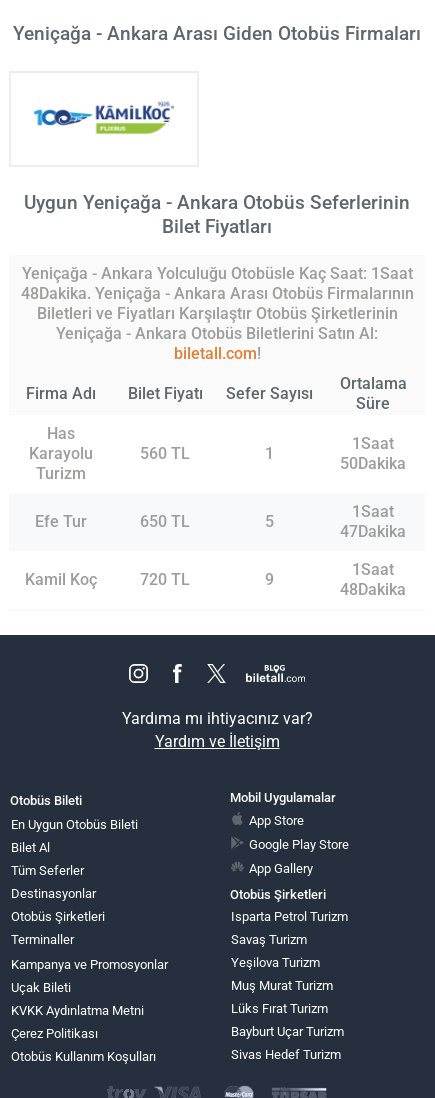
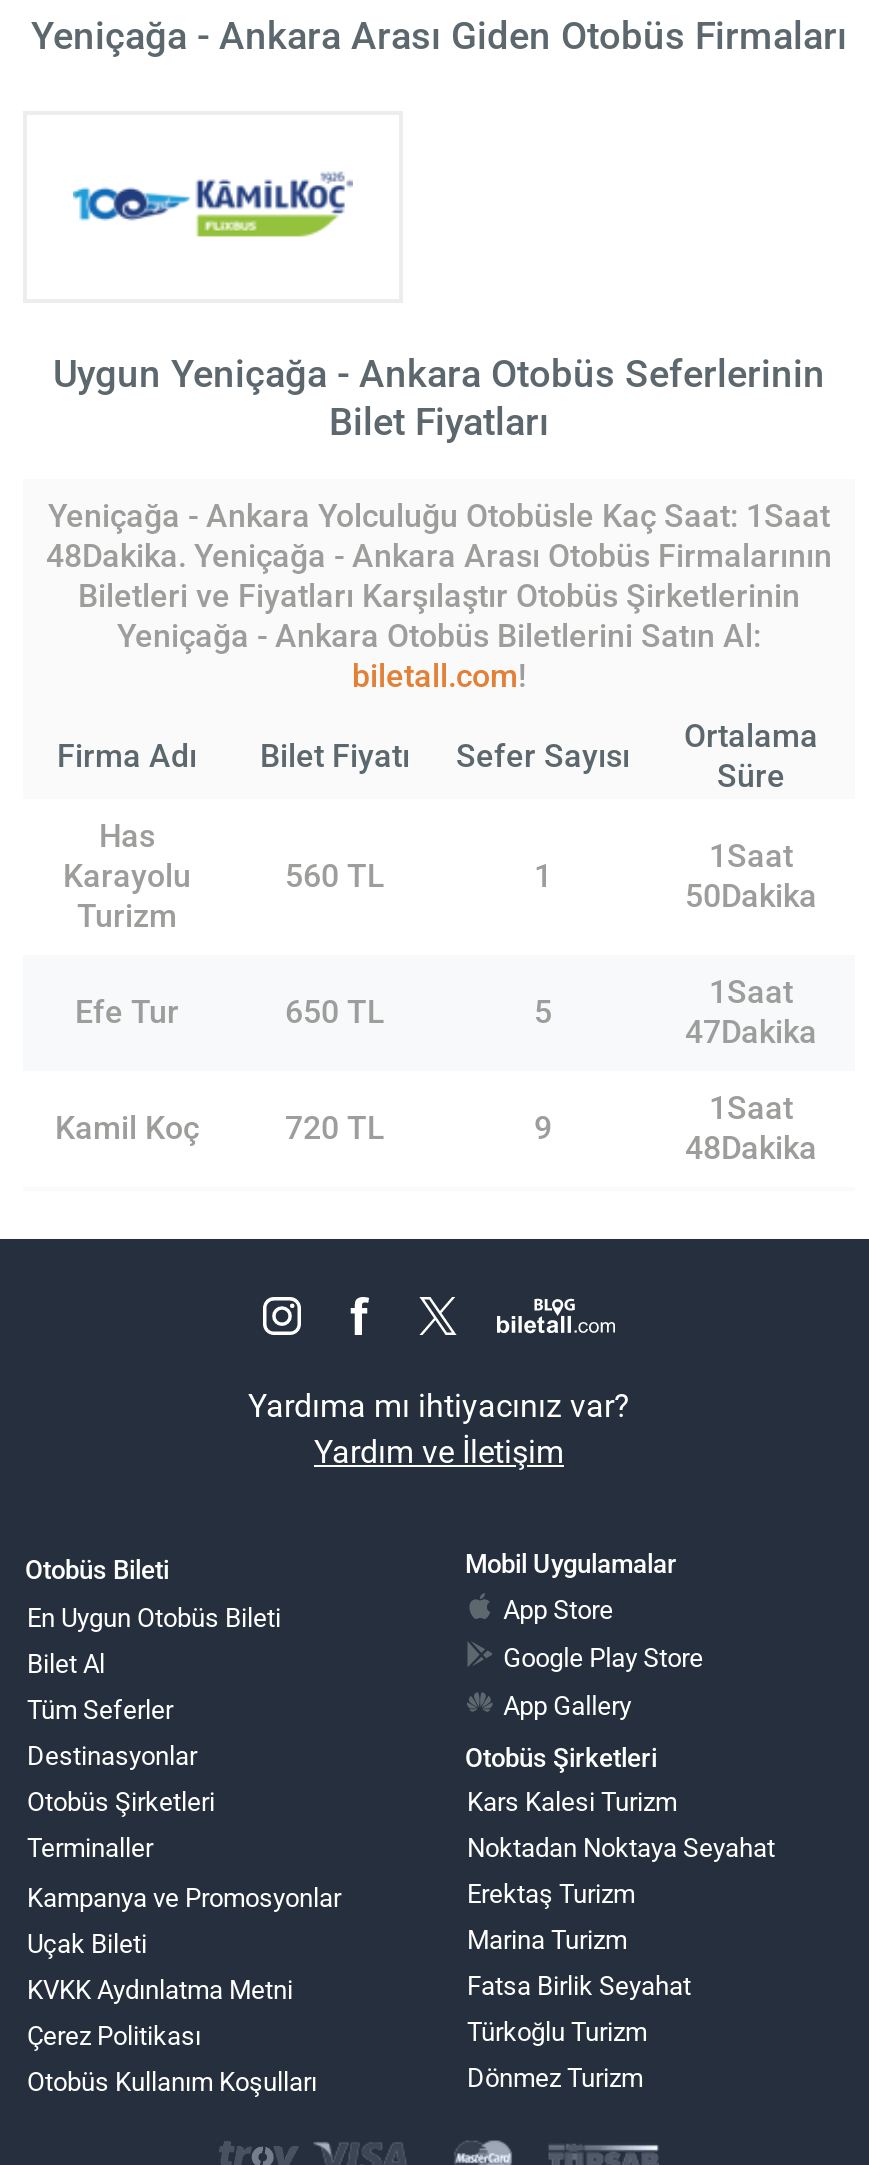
[231,909,348,924] Isparta Petrol Turizm -> [467,1787,677,1817] Kars Kalesi Turizm
[231,932,307,947] Savaş Turizm -> [467,1833,775,1863] Noktadan Noktaya Seyahat
[231,955,320,970] Yeşilova Turizm -> [467,1879,635,1909] Erektaş Turizm
[231,978,333,993] Muş Murat Turizm -> [467,1925,627,1955] Marina Turizm
[231,1001,328,1016] Lüks Fırat Turizm -> [467,1971,691,2001] Fatsa Birlik Seyahat
[231,1024,344,1039] Bayburt Uçar Turizm -> [467,2017,647,2047] Türkoğlu Turizm
[231,1047,341,1062] Sivas Hedef Turizm -> [467,2063,643,2093] Dönmez Turizm

